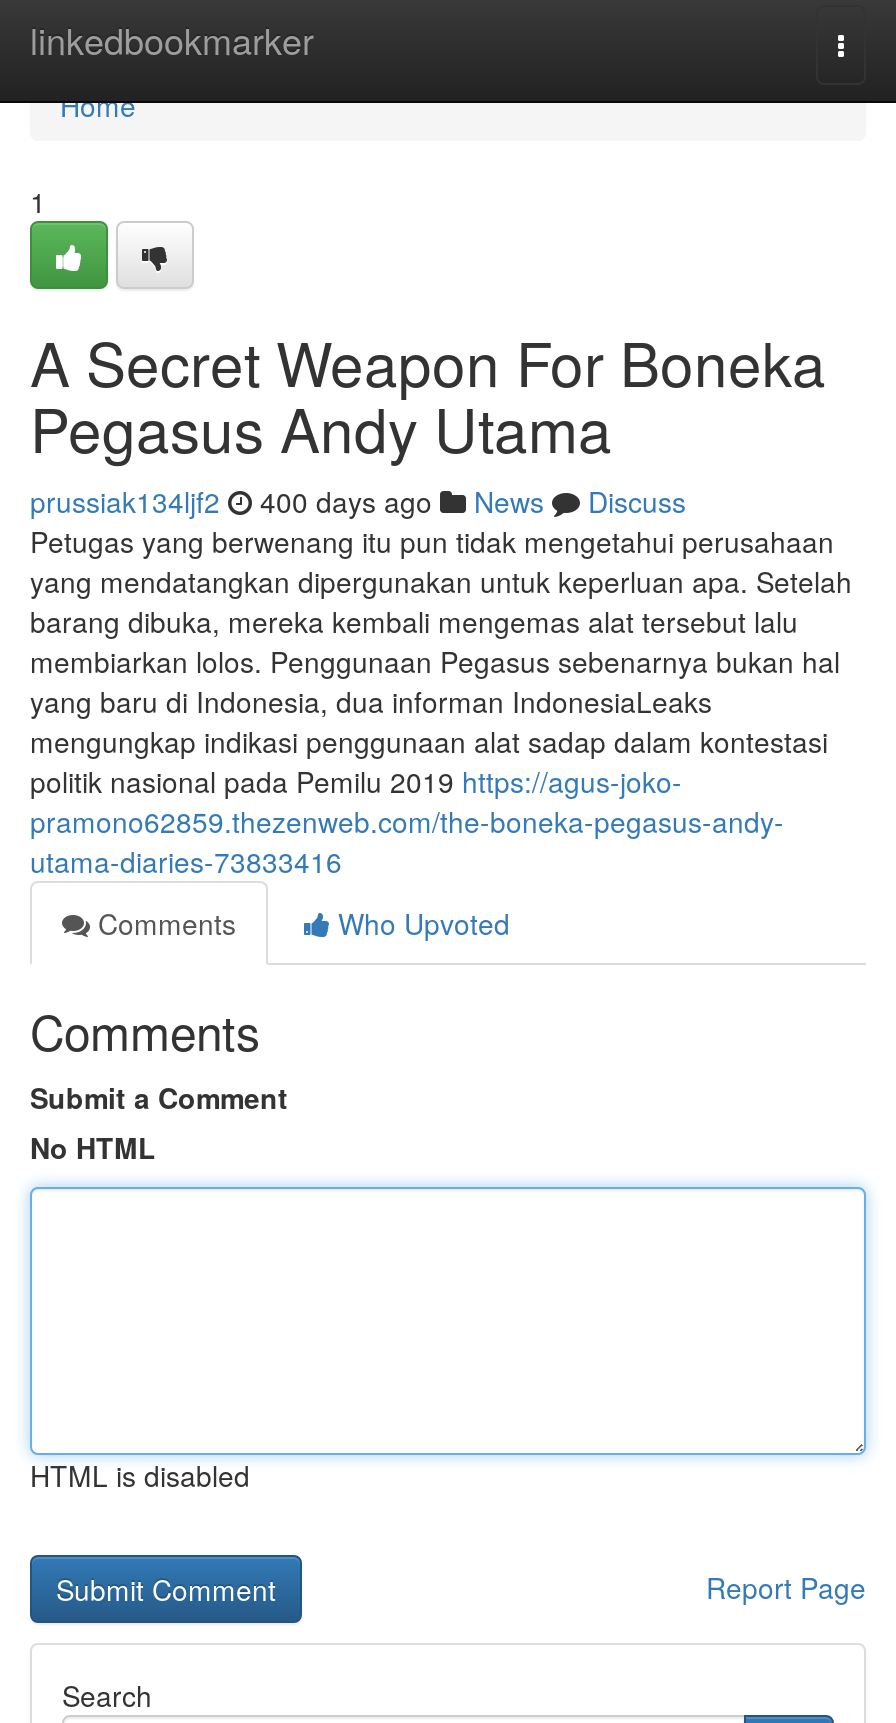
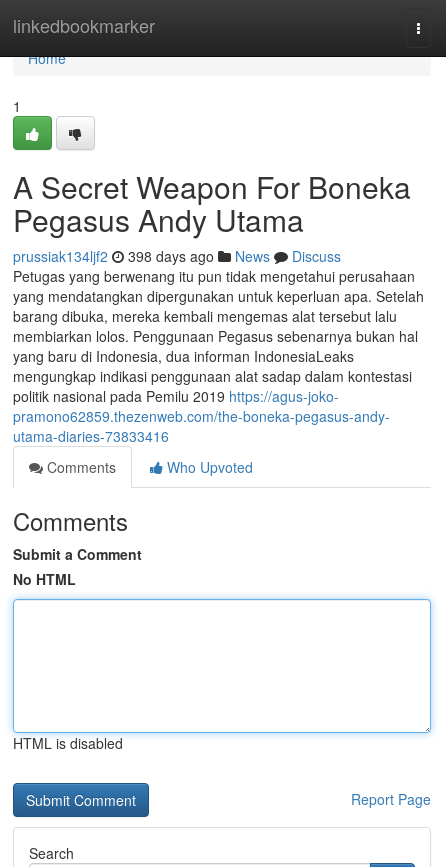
[30,481,686,521] prussiak134ljf2 400 days ago News Discuss -> [13,246,341,266] prussiak134ljf2 398 days ago News Discuss

